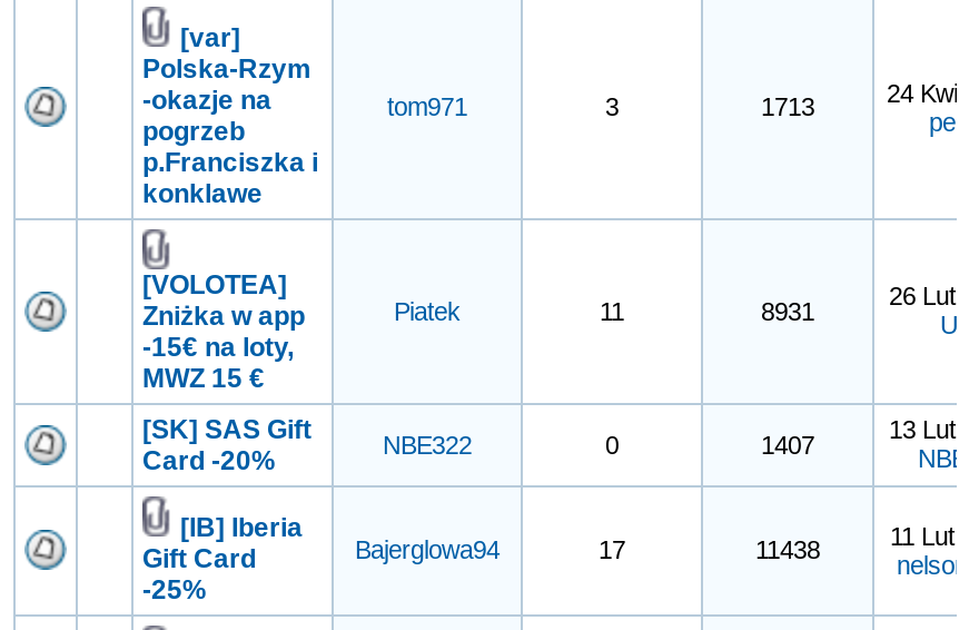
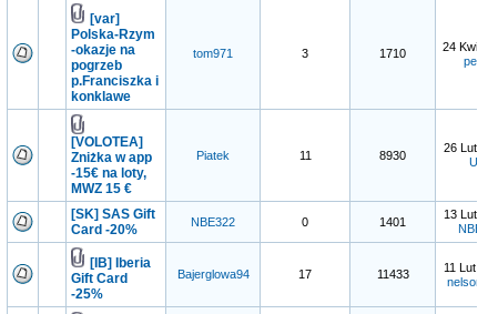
[761,93,814,120] 1713 -> [379,47,406,60] 1710
[761,298,814,325] 8931 -> [379,149,406,162] 8930
[761,432,814,459] 1407 -> [379,215,406,229] 1401
[755,537,820,563] 11438 -> [377,267,409,281] 11433

